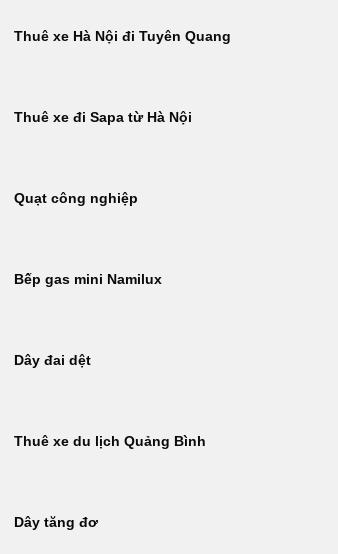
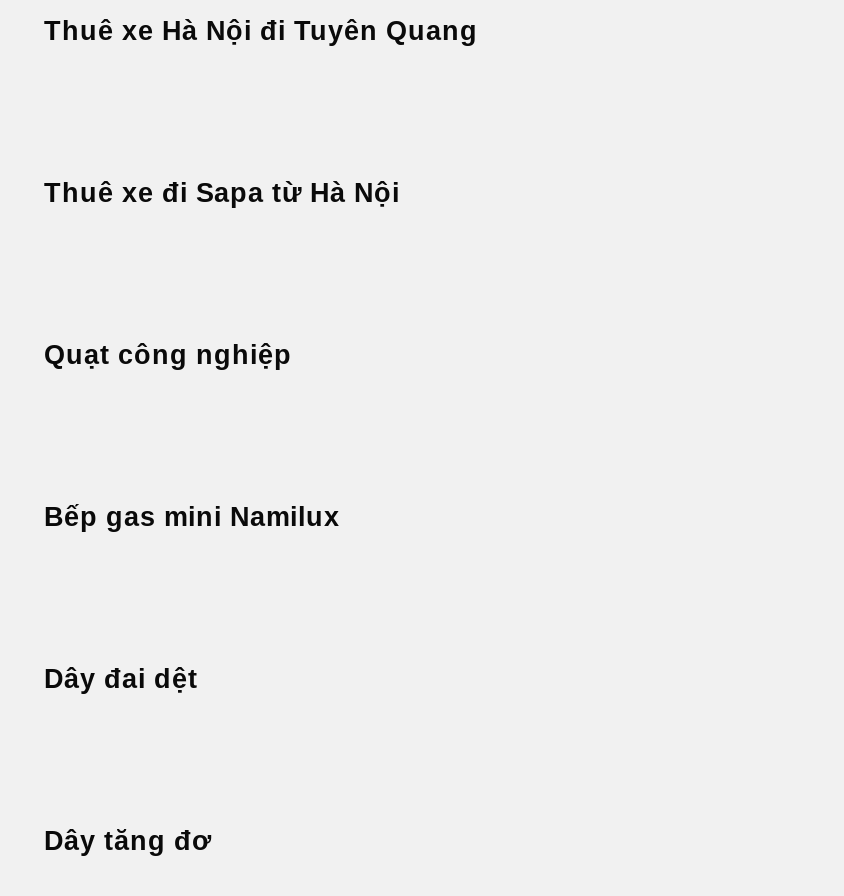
[14,434,206,449] Thuê xe du lịch Quảng Bình -> none

